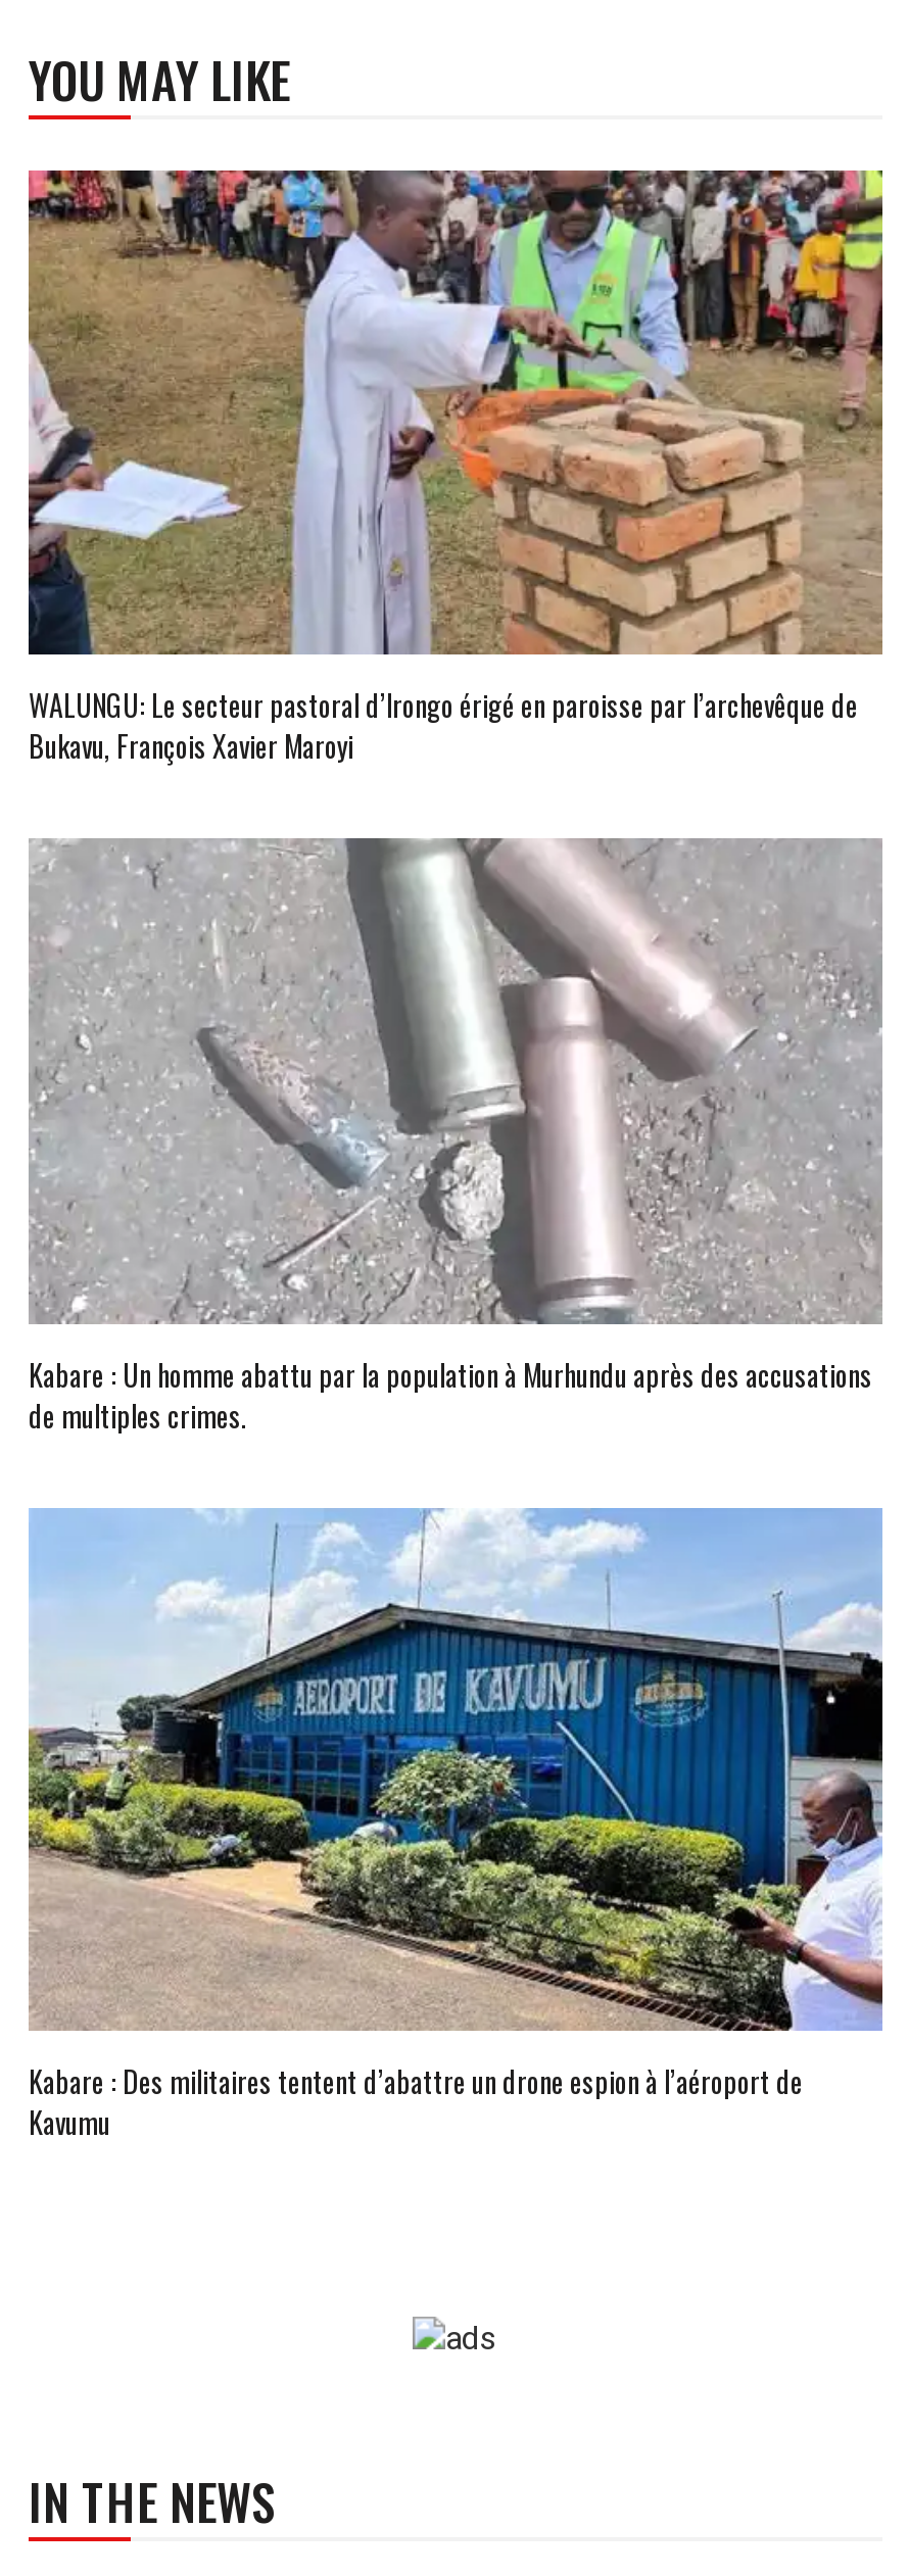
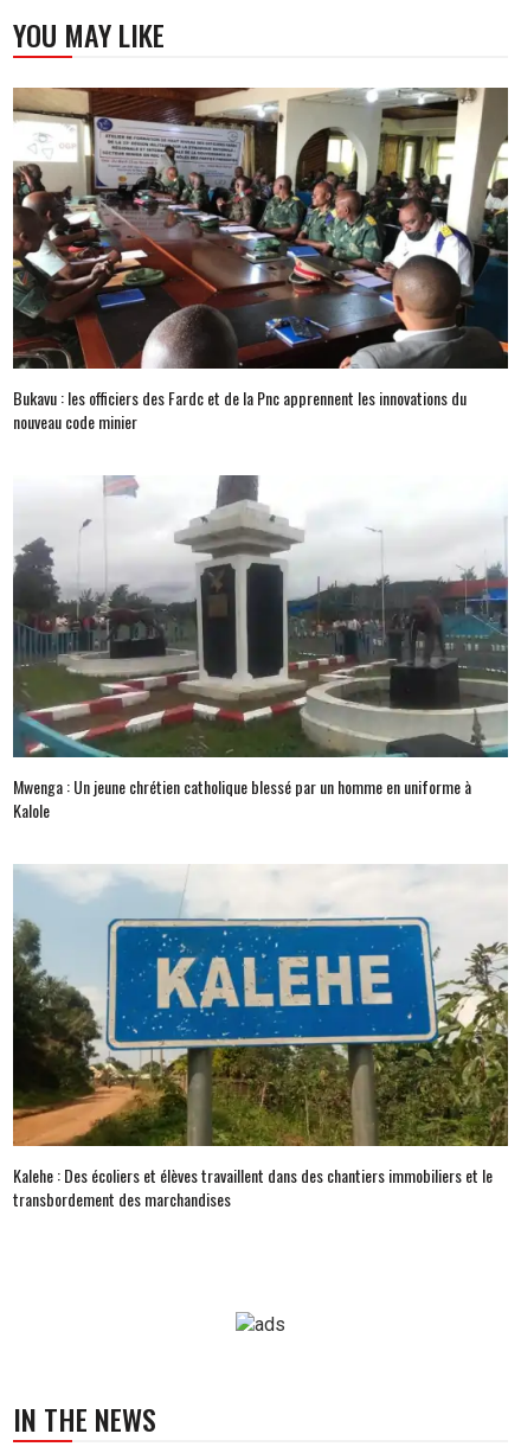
[27,168,884,767] [image] | WALUNGU: Le secteur pastoral d’Irongo érigé en paroisse par l’archevêque de | Bukavu, François Xavier Maroyi -> [12,87,509,434] [image] | Bukavu : les officiers des Fardc et de la Pnc apprennent les innovations du | nouveau code minier
[29,836,882,1437] [image] | Kabare : Un homme abattu par la population à Murhundu après des accusations | de multiples crimes. -> [13,475,508,822] [image] | Mwenga : Un jeune chrétien catholique blessé par un homme en uniforme à | Kalole
[27,1508,884,2142] [image] | Kabare : Des militaires tentent d’abattre un drone espion à l’aéroport de | Kavumu -> [12,865,509,1211] [image] | Kalehe : Des écoliers et élèves travaillent dans des chantiers immobiliers et le | transbordement des marchandises

